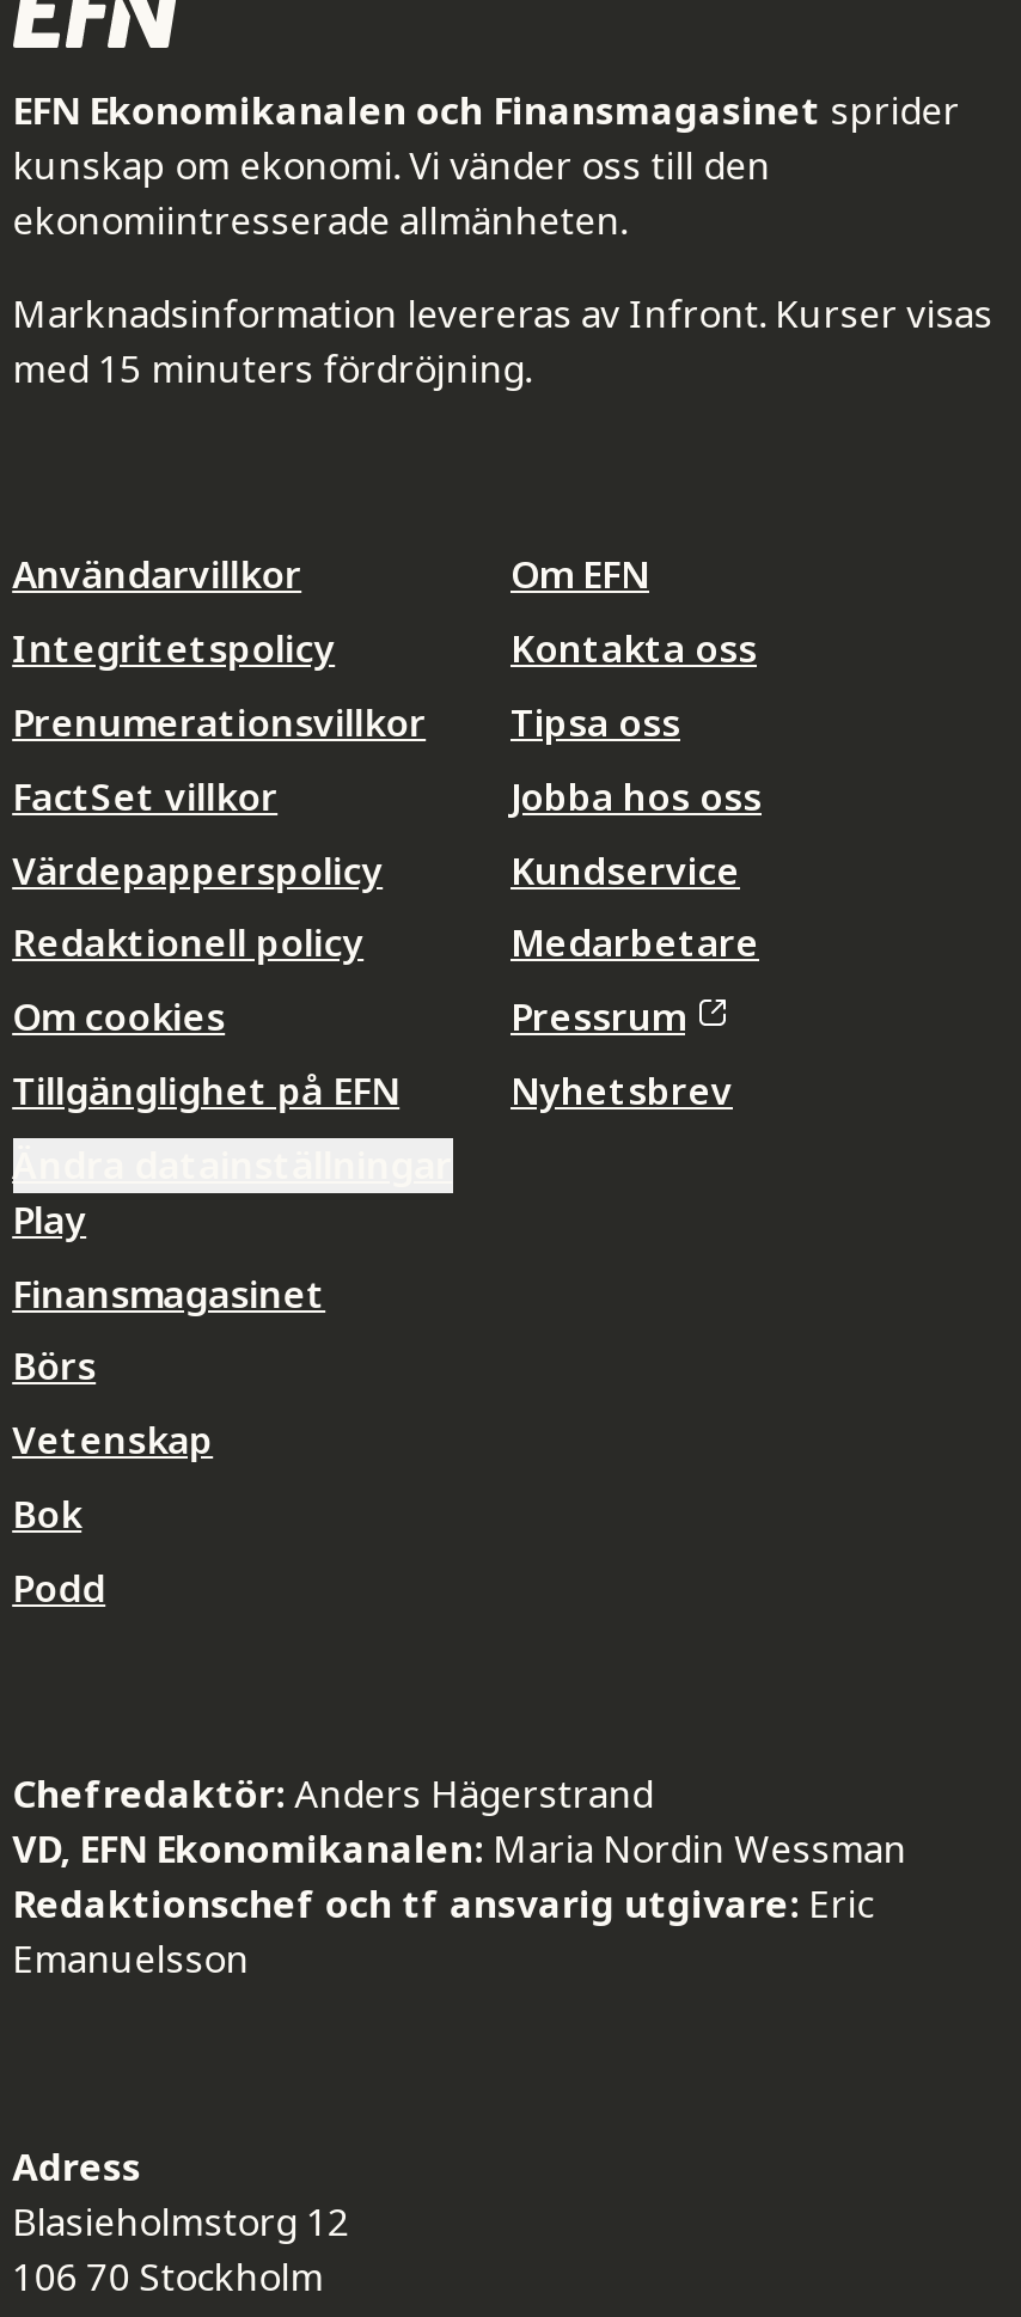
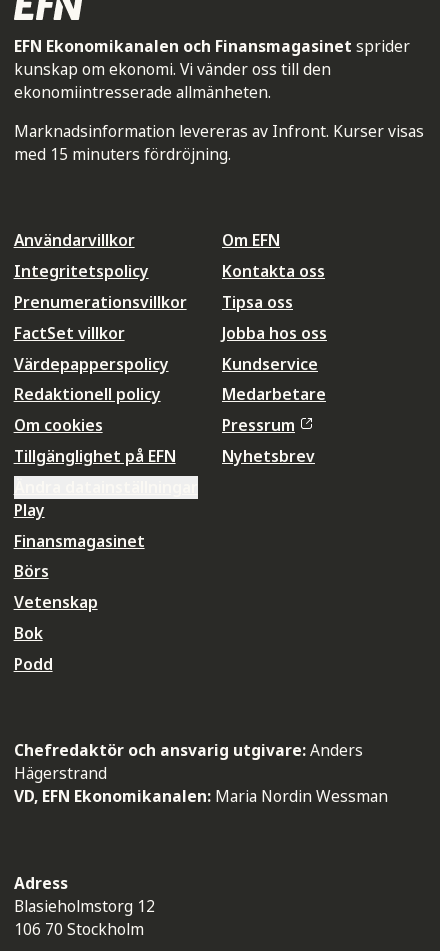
[12,1768,653,1820] Chefredaktör: Anders Hägerstrand -> [14,739,363,784] Chefredaktör och ansvarig utgivare: Anders | Hägerstrand
moved [12,1823,906,1875] -> [14,785,388,807]: VD, EFN Ekonomikanalen: Maria Nordin Wessman
[12,1878,873,1985] Redaktionschef och tf ansvarig utgivare: Eric | Emanuelsson -> none

